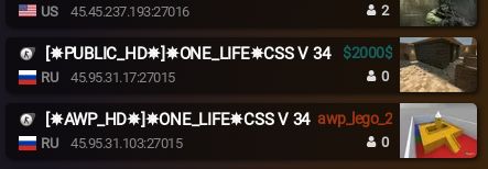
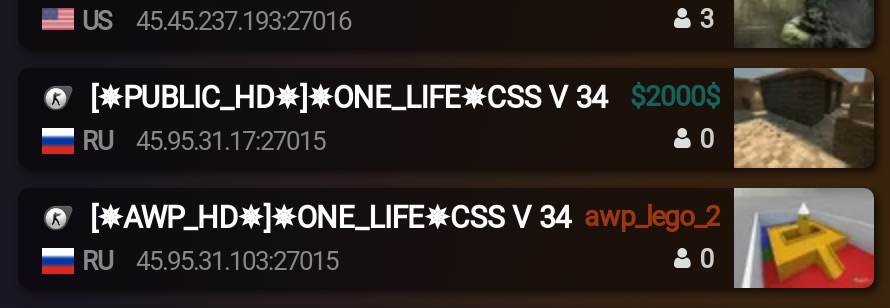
[378,2,388,19] 2 -> [694,4,713,34] 3

